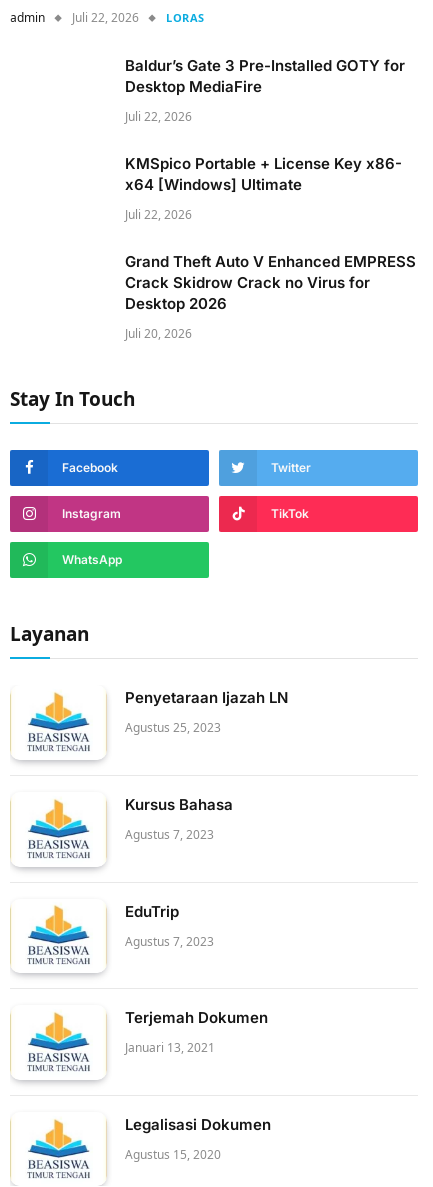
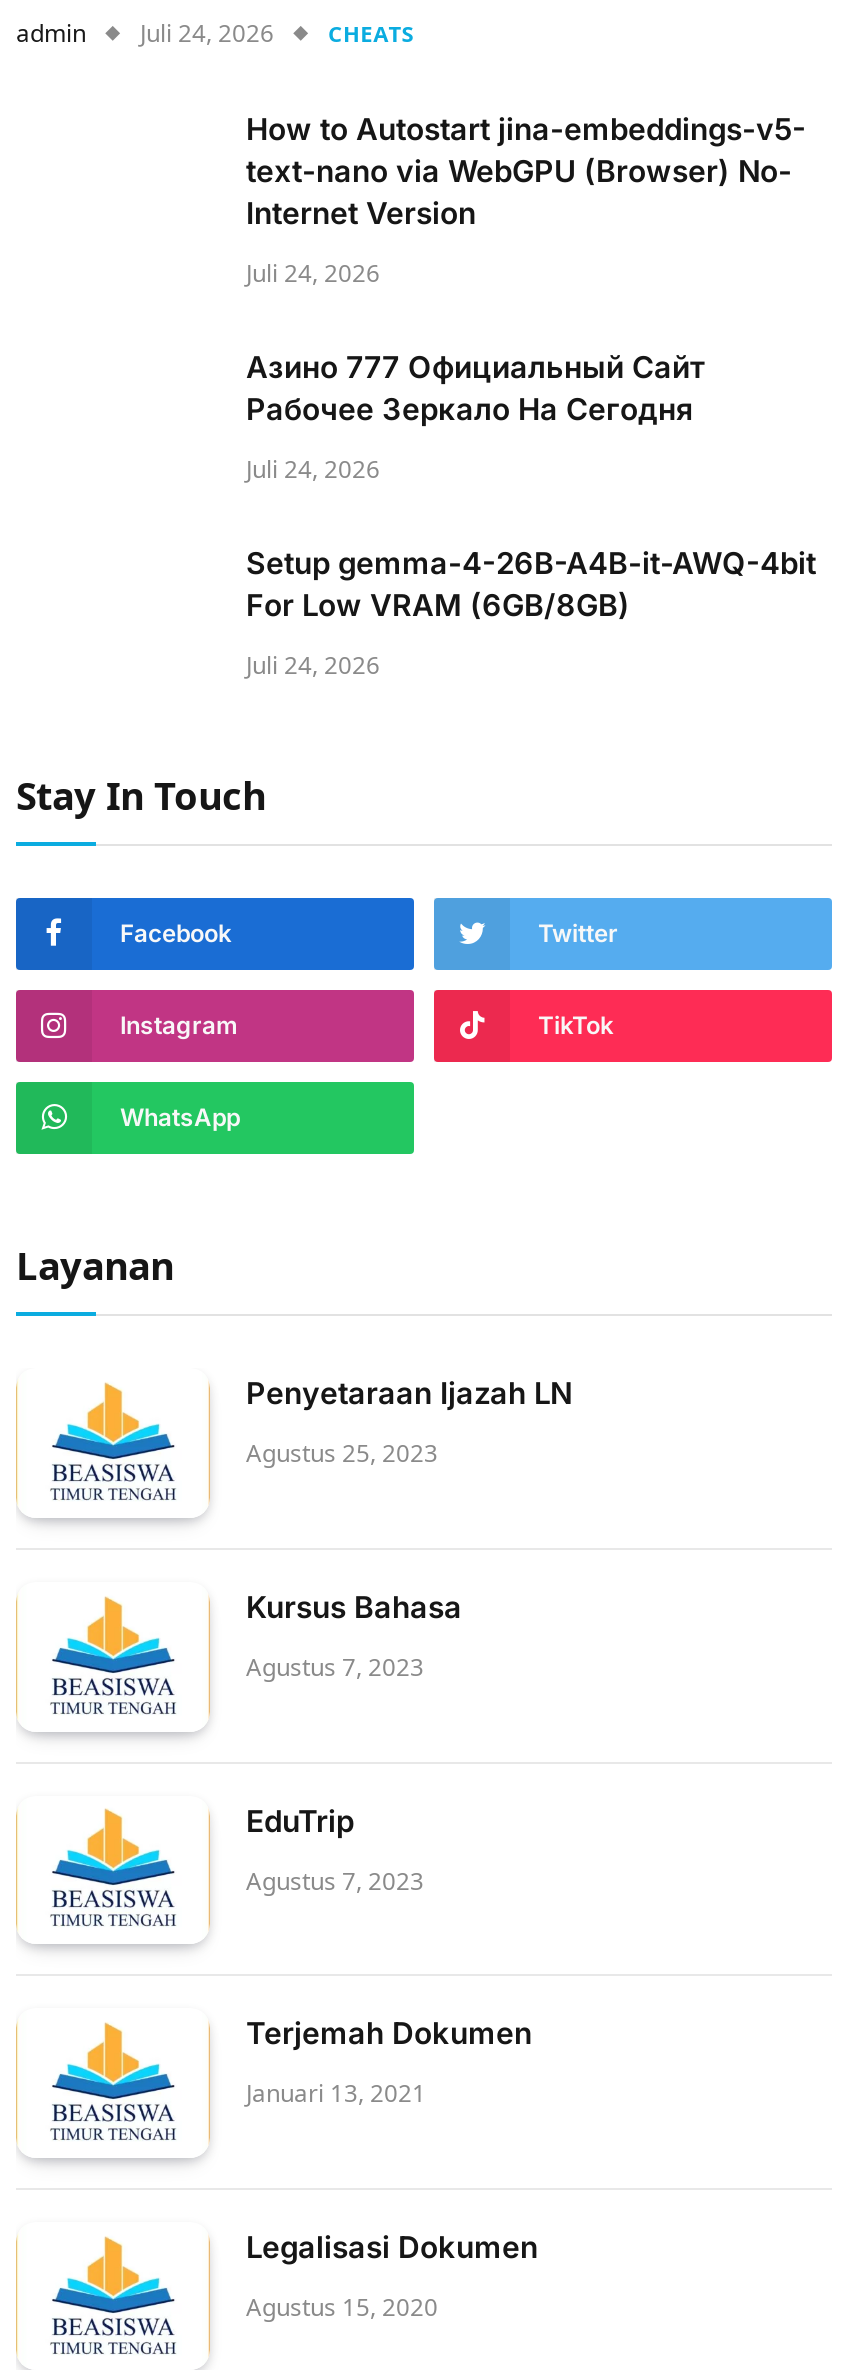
[72,9,205,26] Juli 22, 2026 | LORAS -> [140,17,415,51] Juli 24, 2026 | CHEATS
[125,56,405,96] Baldur’s Gate 3 Pre-Installed GOTY for | Desktop MediaFire -> [246,111,806,233] How to Autostart jina-embeddings-v5- | text-nano via WebGPU (Browser) No- | Internet Version
[125,108,192,125] Juli 22, 2026 -> [246,257,380,291] Juli 24, 2026
[125,154,402,194] KMSpico Portable + License Key x86- | x64 [Windows] Ultimate -> [246,349,704,429] Азино 777 Официальный Сайт | Рабочее Зеркало На Сегодня
[125,206,192,223] Juli 22, 2026 -> [246,453,380,487] Juli 24, 2026
[125,252,416,313] Grand Theft Auto V Enhanced EMPRESS | Crack Skidrow Crack no Virus for | Desktop 2026 -> [246,545,816,625] Setup gemma-4-26B-A4B-it-AWQ-4bit | For Low VRAM (6GB/8GB)
[125,325,192,342] Juli 20, 2026 -> [246,649,380,683] Juli 24, 2026

